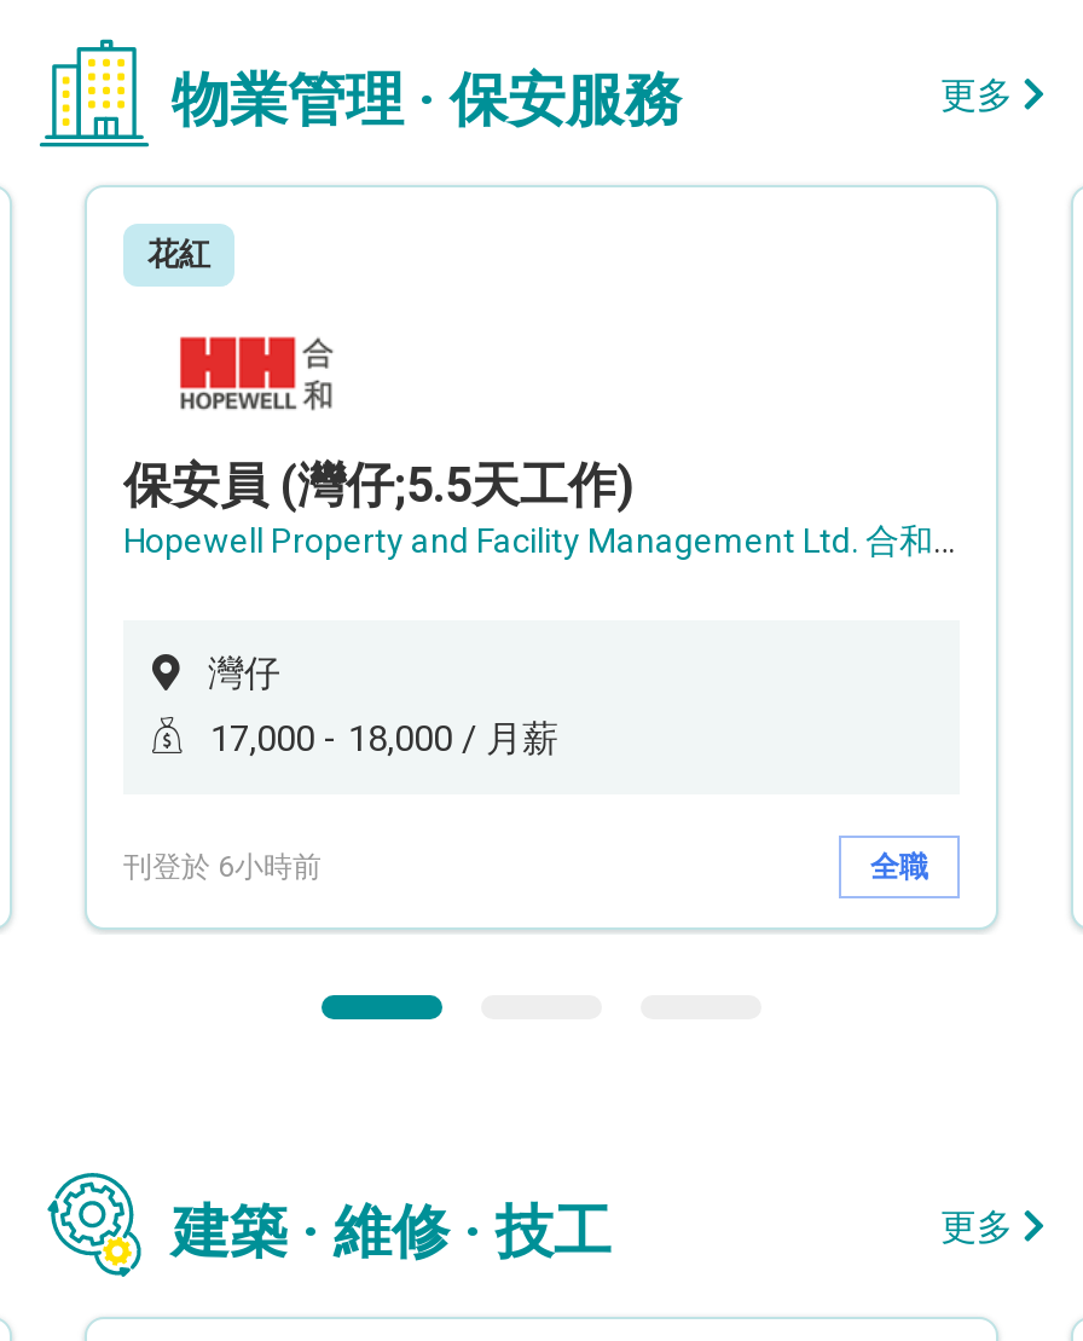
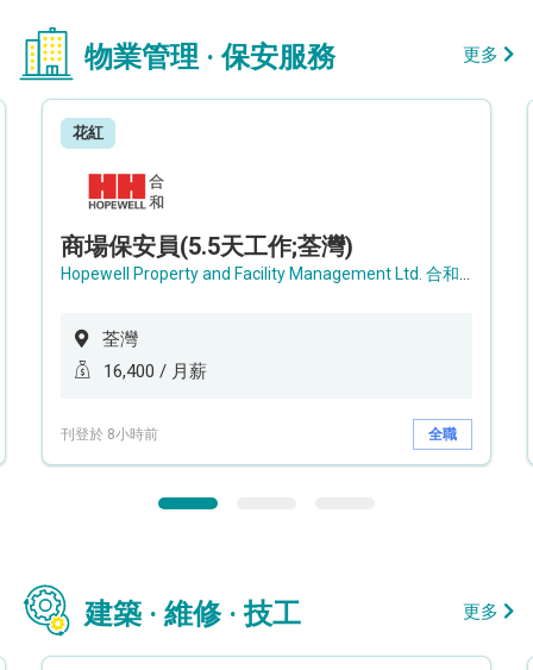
[123,456,633,514] 保安員 (灣仔;5.5天工作) -> [61,232,353,261] 商場保安員(5.5天工作;荃灣)
[208,652,280,696] 灣仔 -> [102,329,138,350] 荃灣
[210,718,558,761] 17,000 - 18,000 / 月薪 -> [104,361,207,382] 16,400 / 月薪
[123,849,322,883] 刊登於 6小時前 -> [61,425,158,442] 刊登於 8小時前

